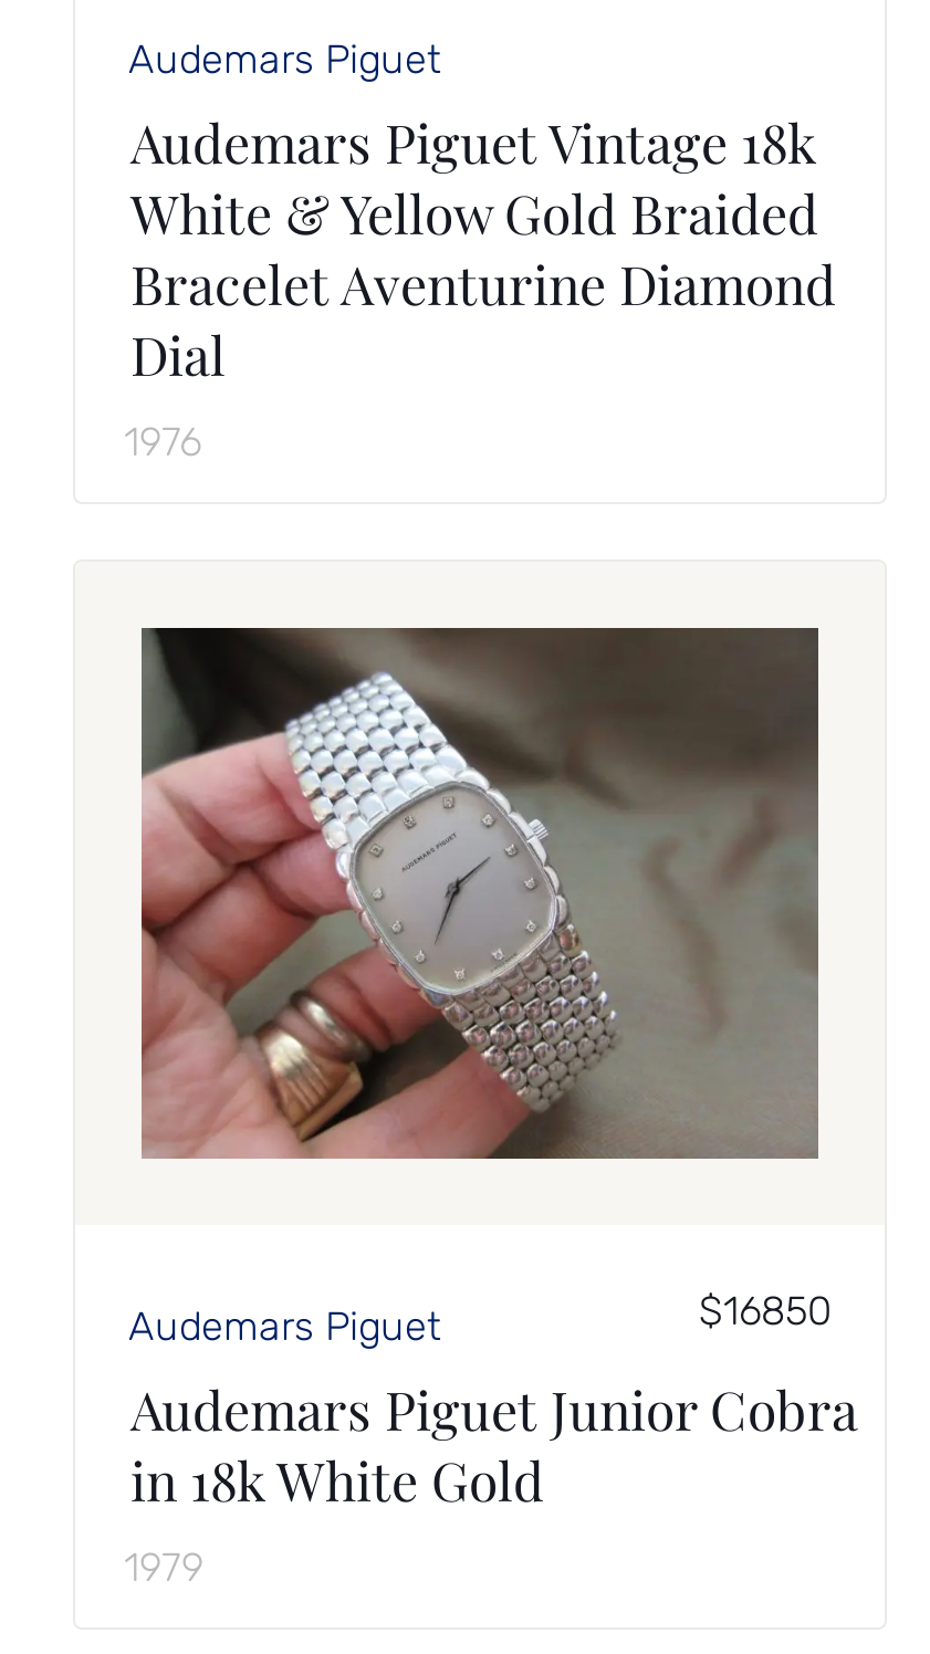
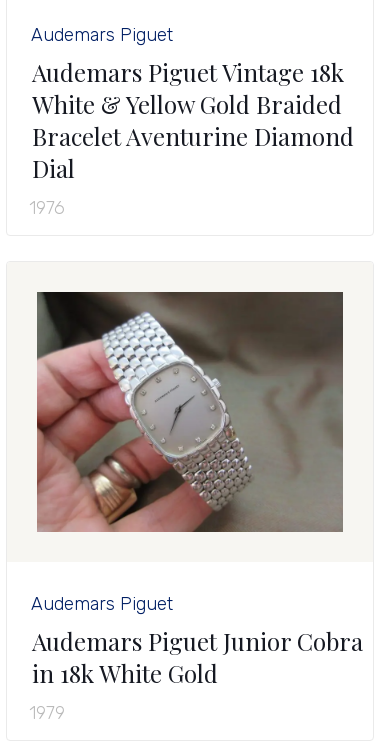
[699,1286,832,1334] $16850 -> none

